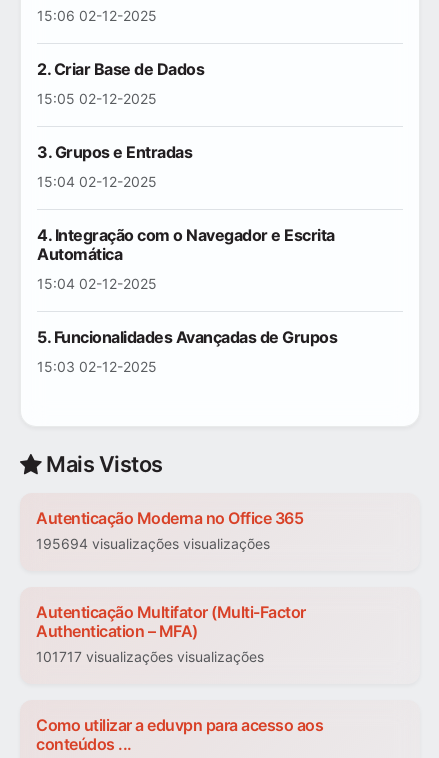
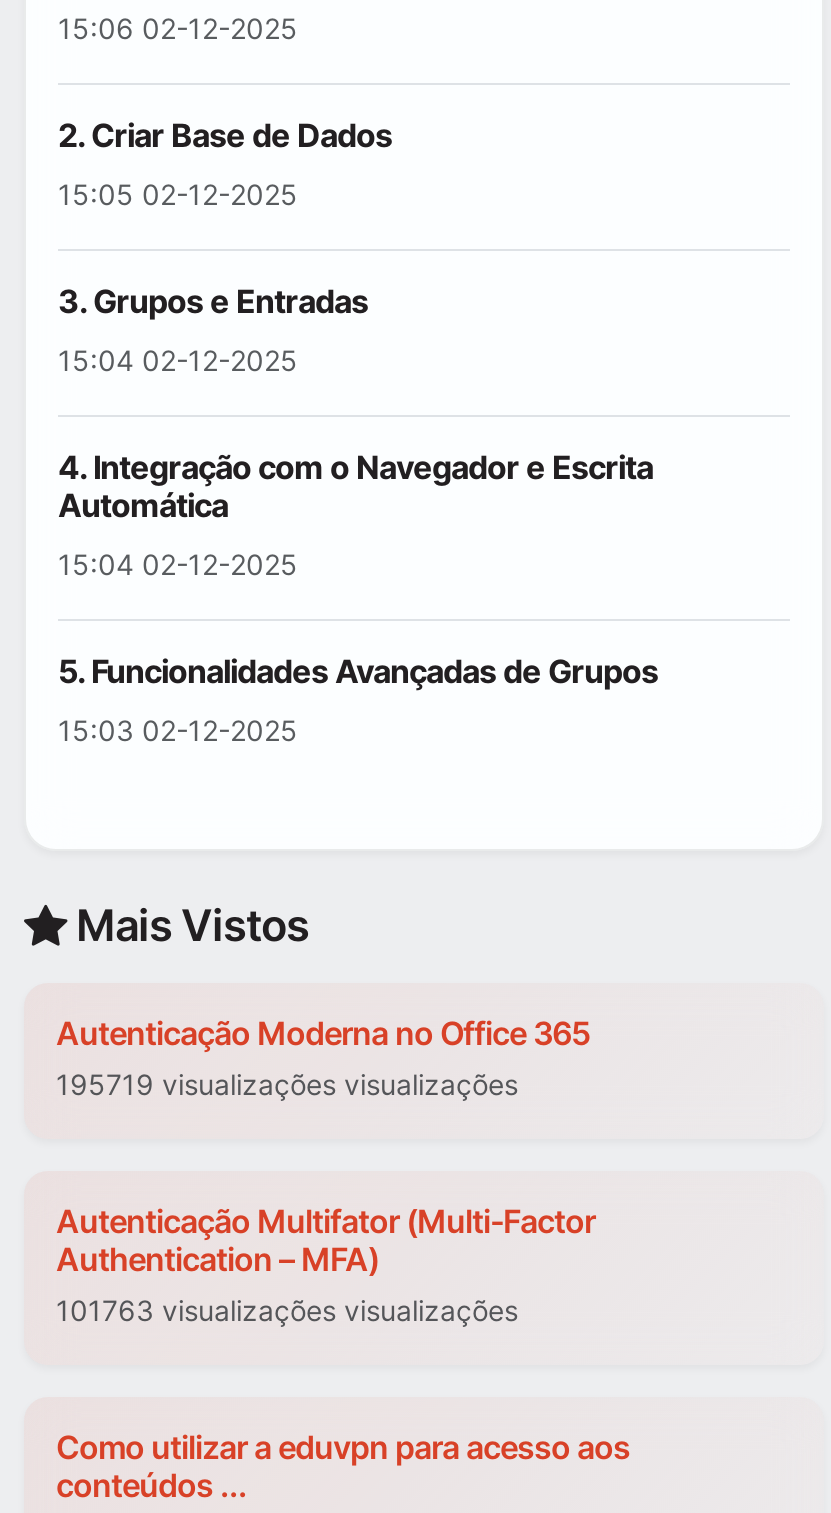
[36,535,270,552] 195694 visualizações visualizações -> [56,1068,518,1102] 195719 visualizações visualizações
[36,648,264,665] 101717 visualizações visualizações -> [56,1294,518,1328] 101763 visualizações visualizações

